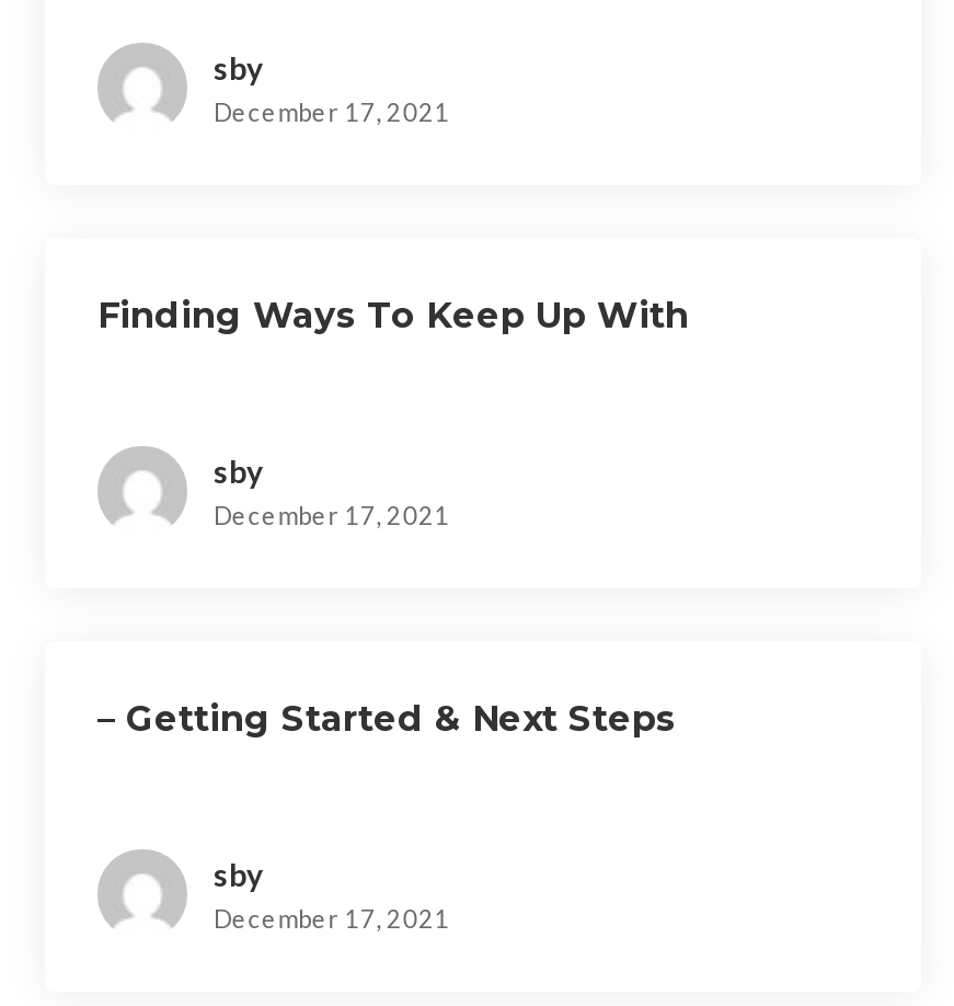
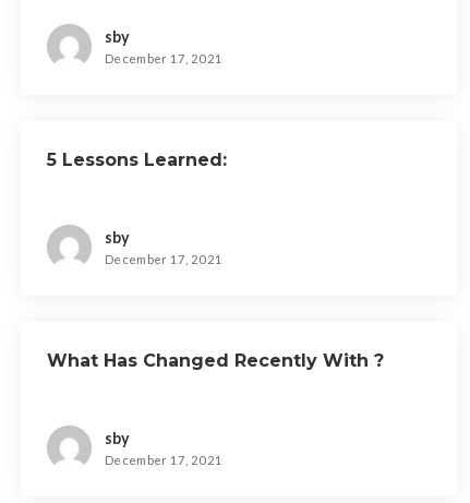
[97,295,689,336] Finding Ways To Keep Up With -> [47,149,227,170] 5 Lessons Learned:
[97,698,676,740] – Getting Started & Next Steps -> [47,350,384,371] What Has Changed Recently With ?

